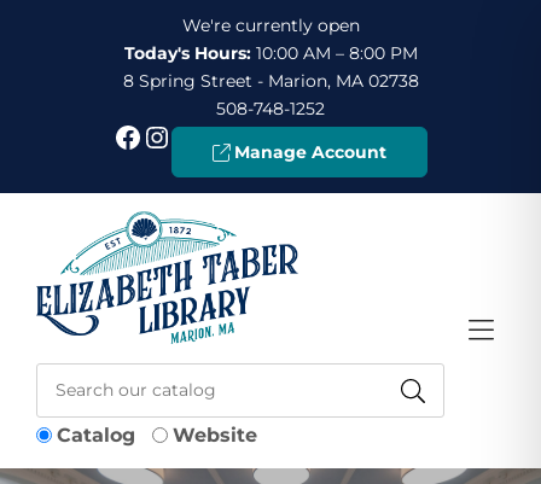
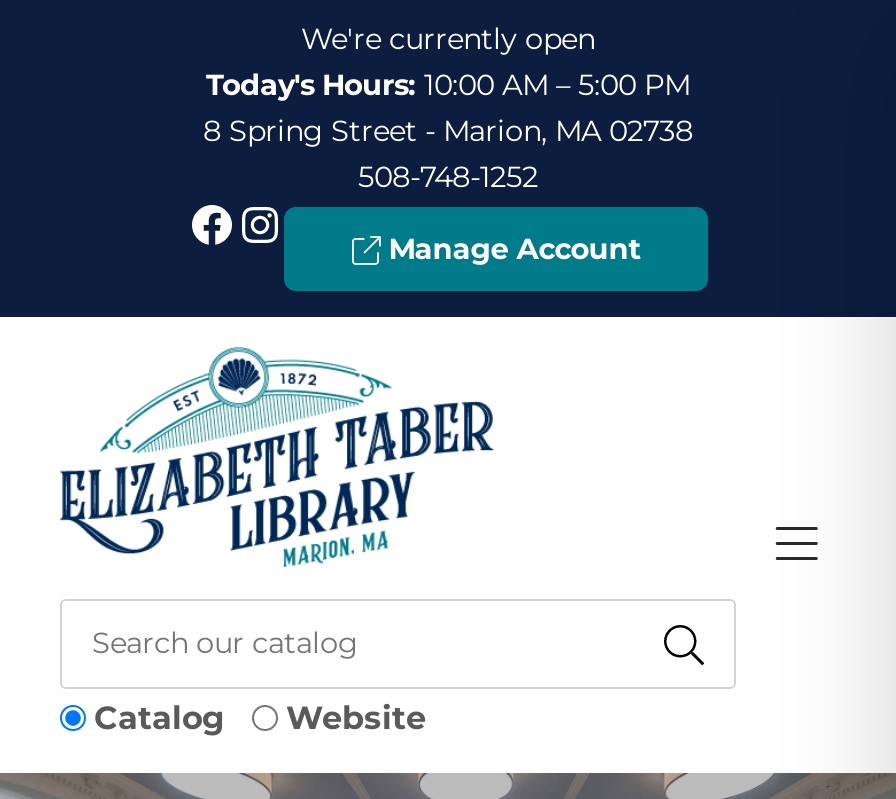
[124,42,417,64] Today's Hours: 10:00 AM – 8:00 PM -> [206,67,690,103] Today's Hours: 10:00 AM – 5:00 PM

